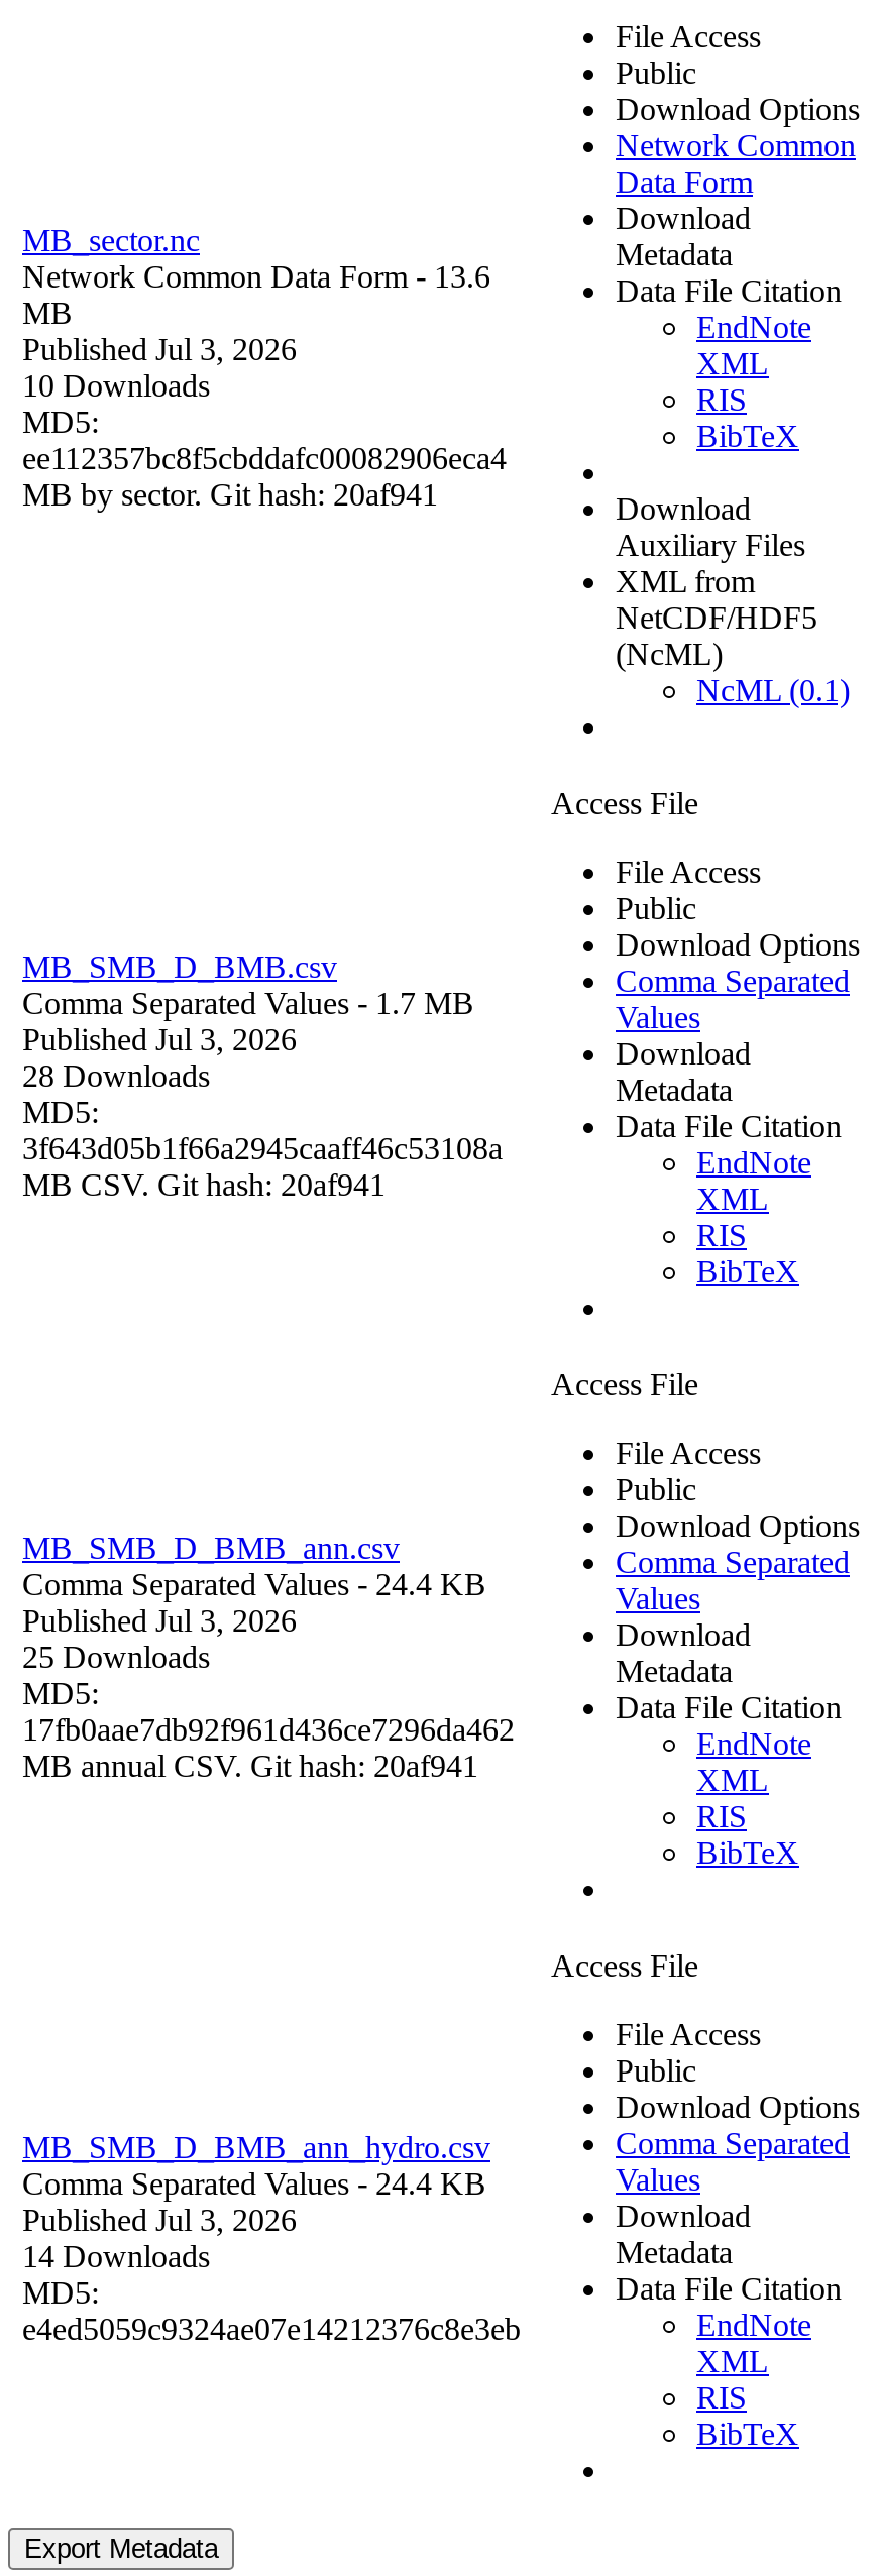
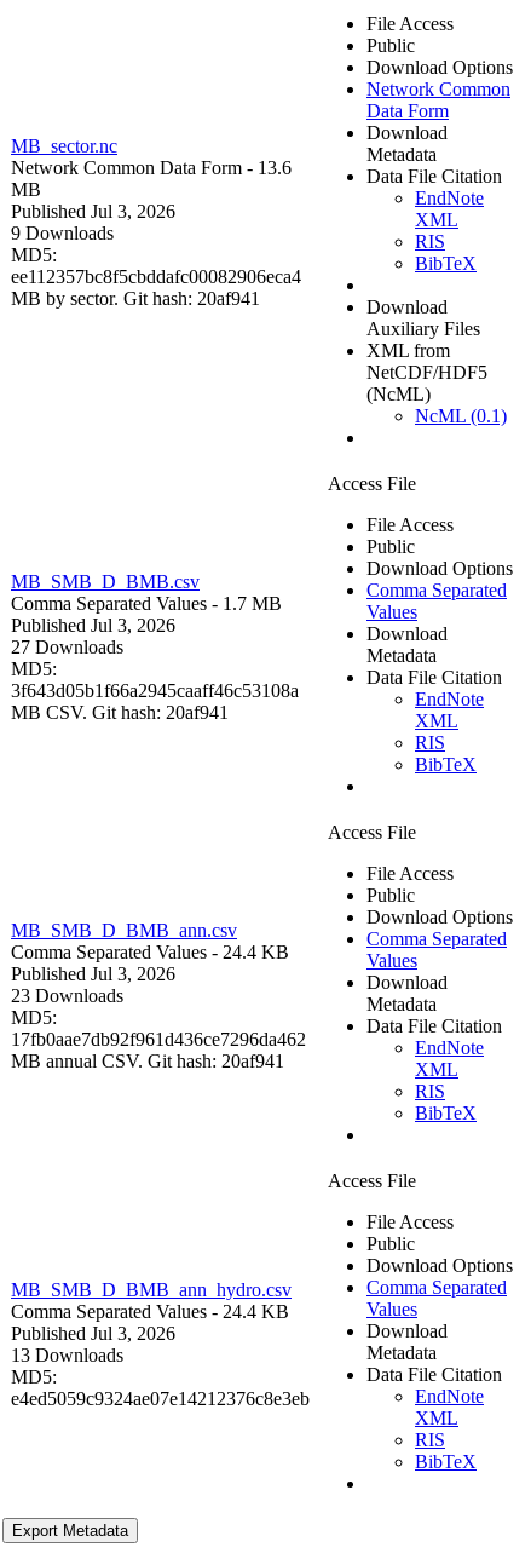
[22,368,210,402] 10 Downloads -> [11,222,114,243] 9 Downloads
[22,1058,210,1092] 28 Downloads -> [11,636,123,657] 27 Downloads
[22,1639,210,1673] 25 Downloads -> [11,985,123,1006] 23 Downloads
[22,2238,210,2273] 14 Downloads -> [11,1344,123,1365] 13 Downloads

